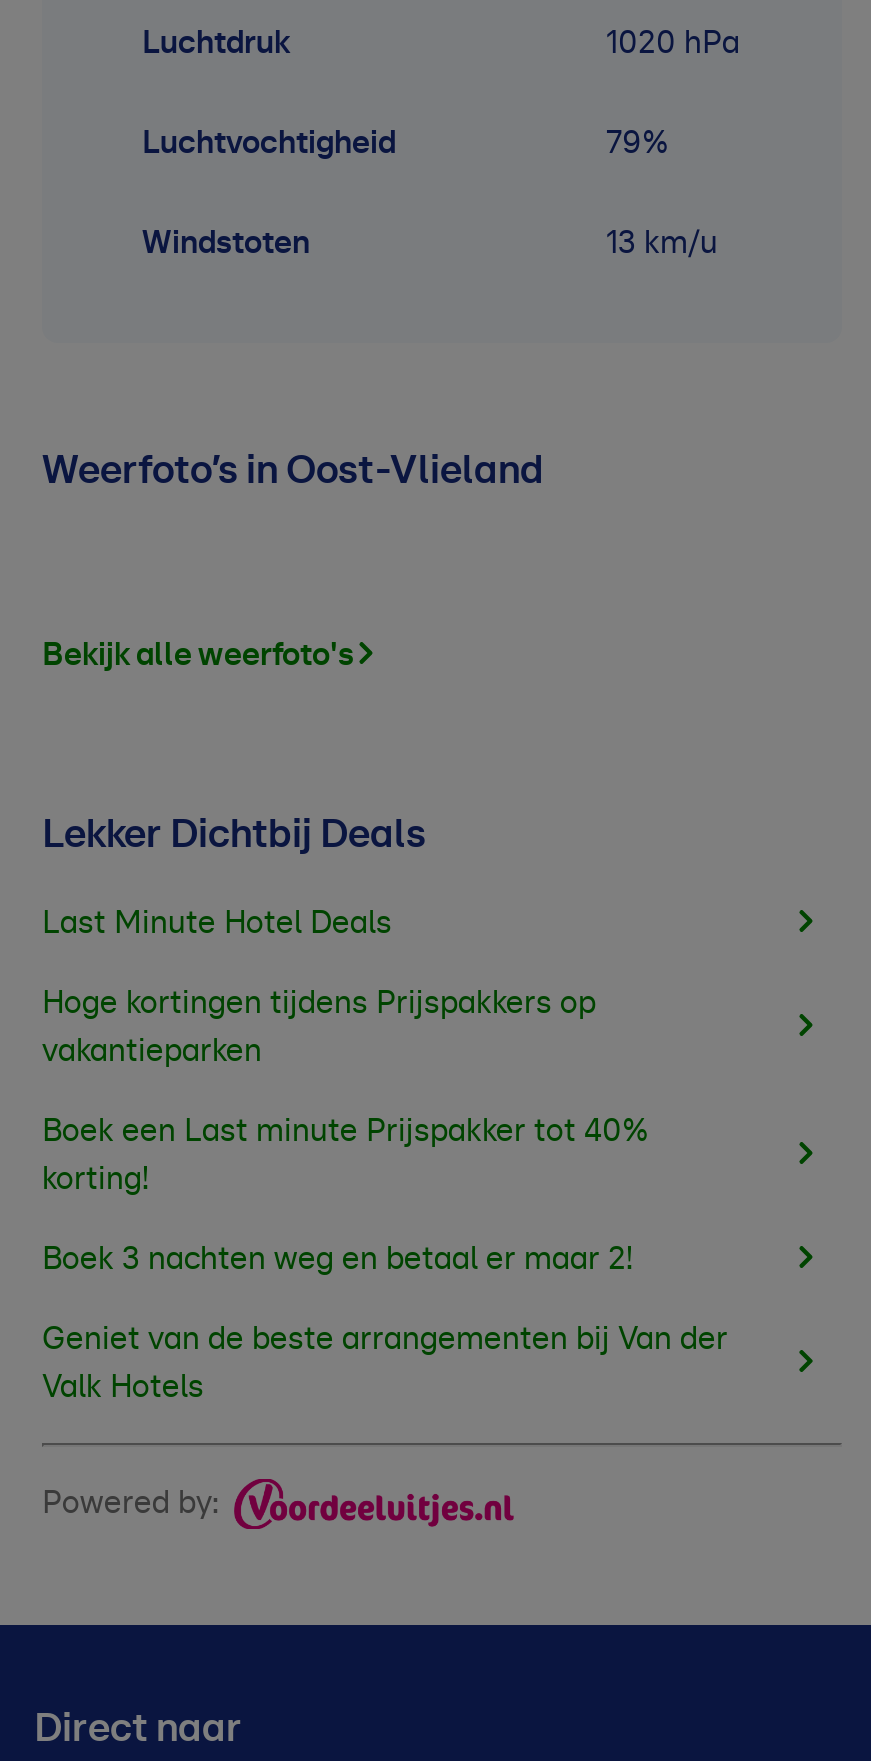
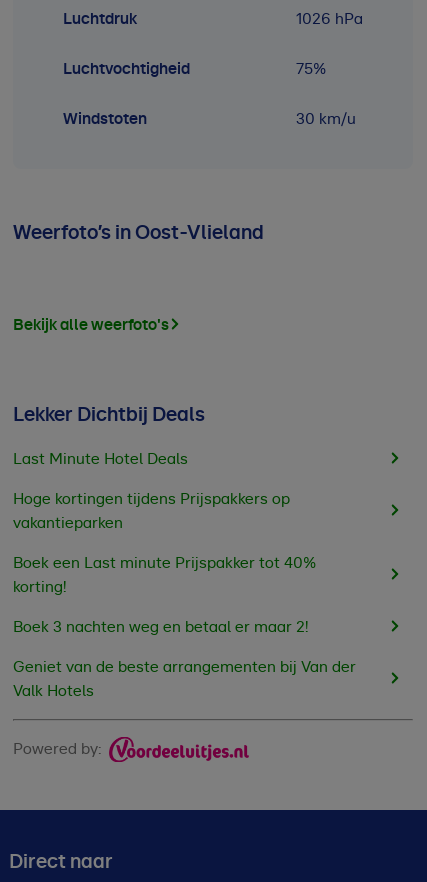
[606,27,740,59] 1020 hPa -> [296,11,363,27] 1026 hPa
[606,127,668,159] 79% -> [296,61,326,77] 75%
[606,227,718,259] 13 km/u -> [296,111,356,127] 30 km/u

